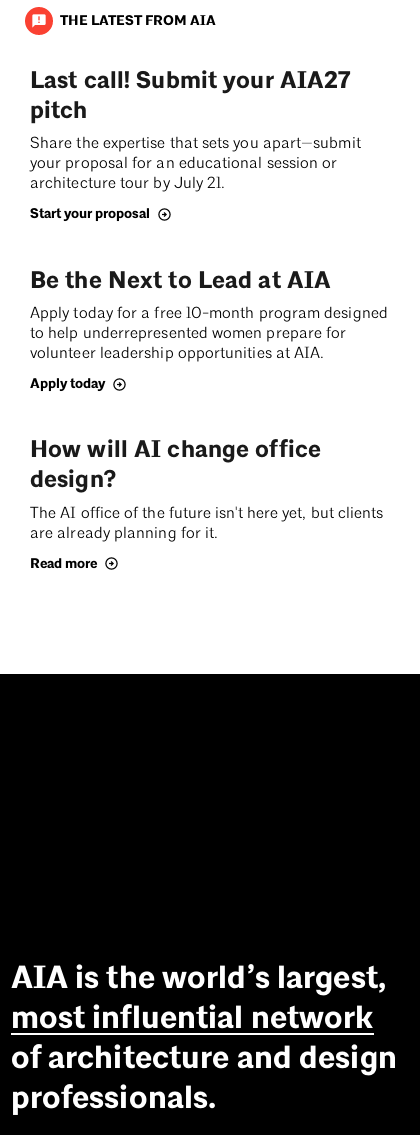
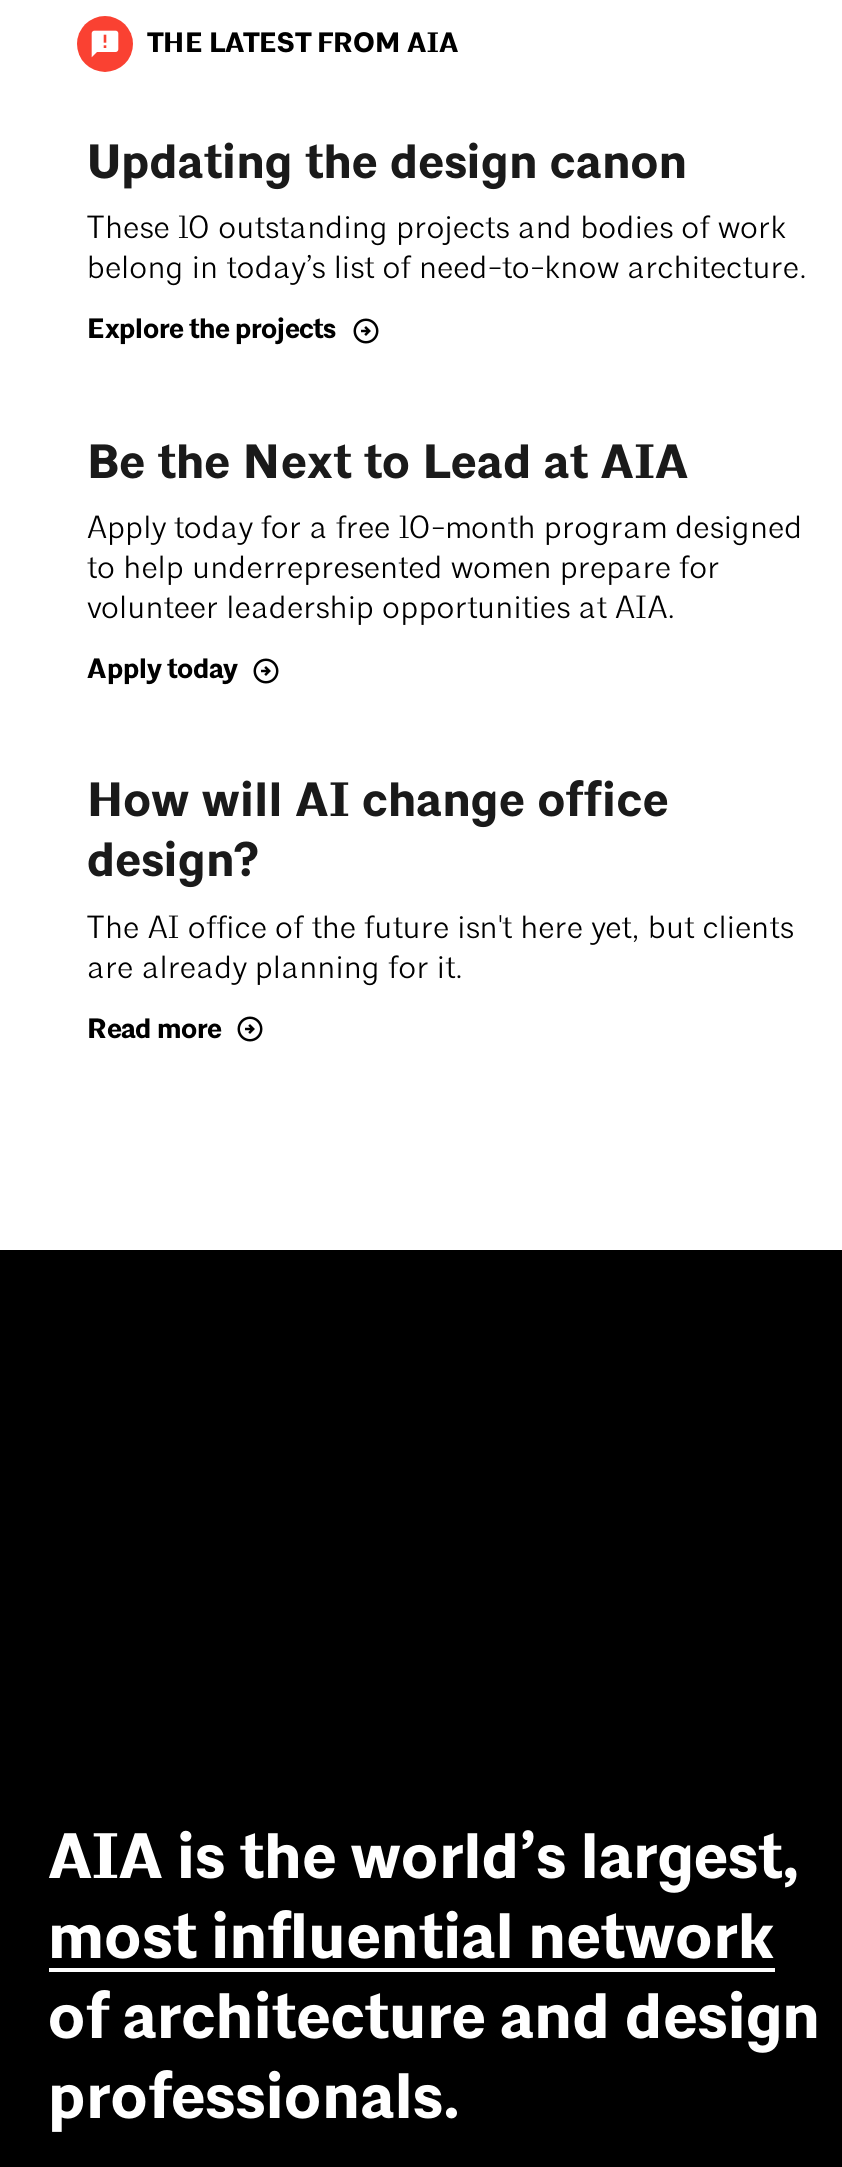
[30,66,361,192] Last call! Submit your AIA27 | pitch | Share the expertise that sets you apart—submit | your proposal for an educational session or | architecture tour by July 21. -> [87,133,807,286] Updating the design canon | These 10 outstanding projects and bodies of work | belong in today’s list of need-to-know architecture.
[30,205,150,222] Start your proposal -> [87,312,337,346] Explore the projects

